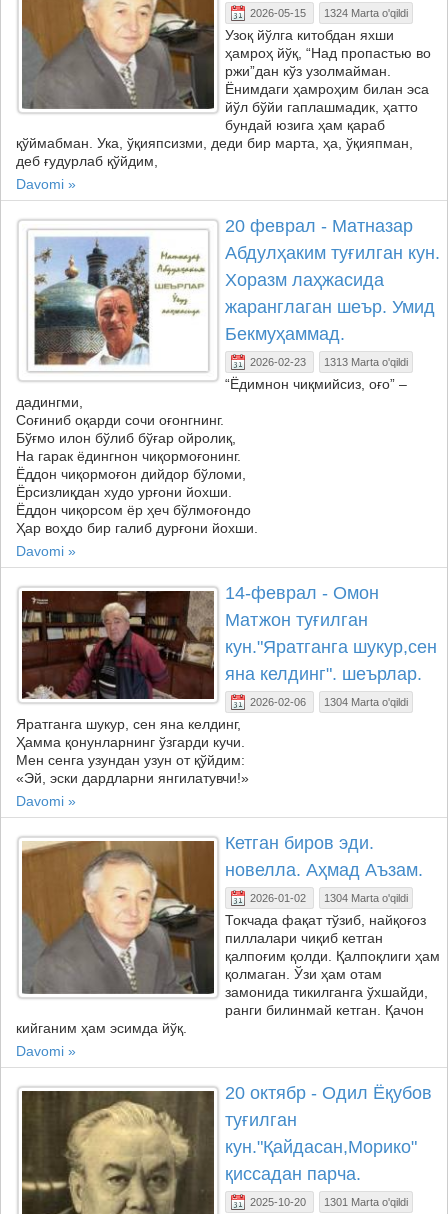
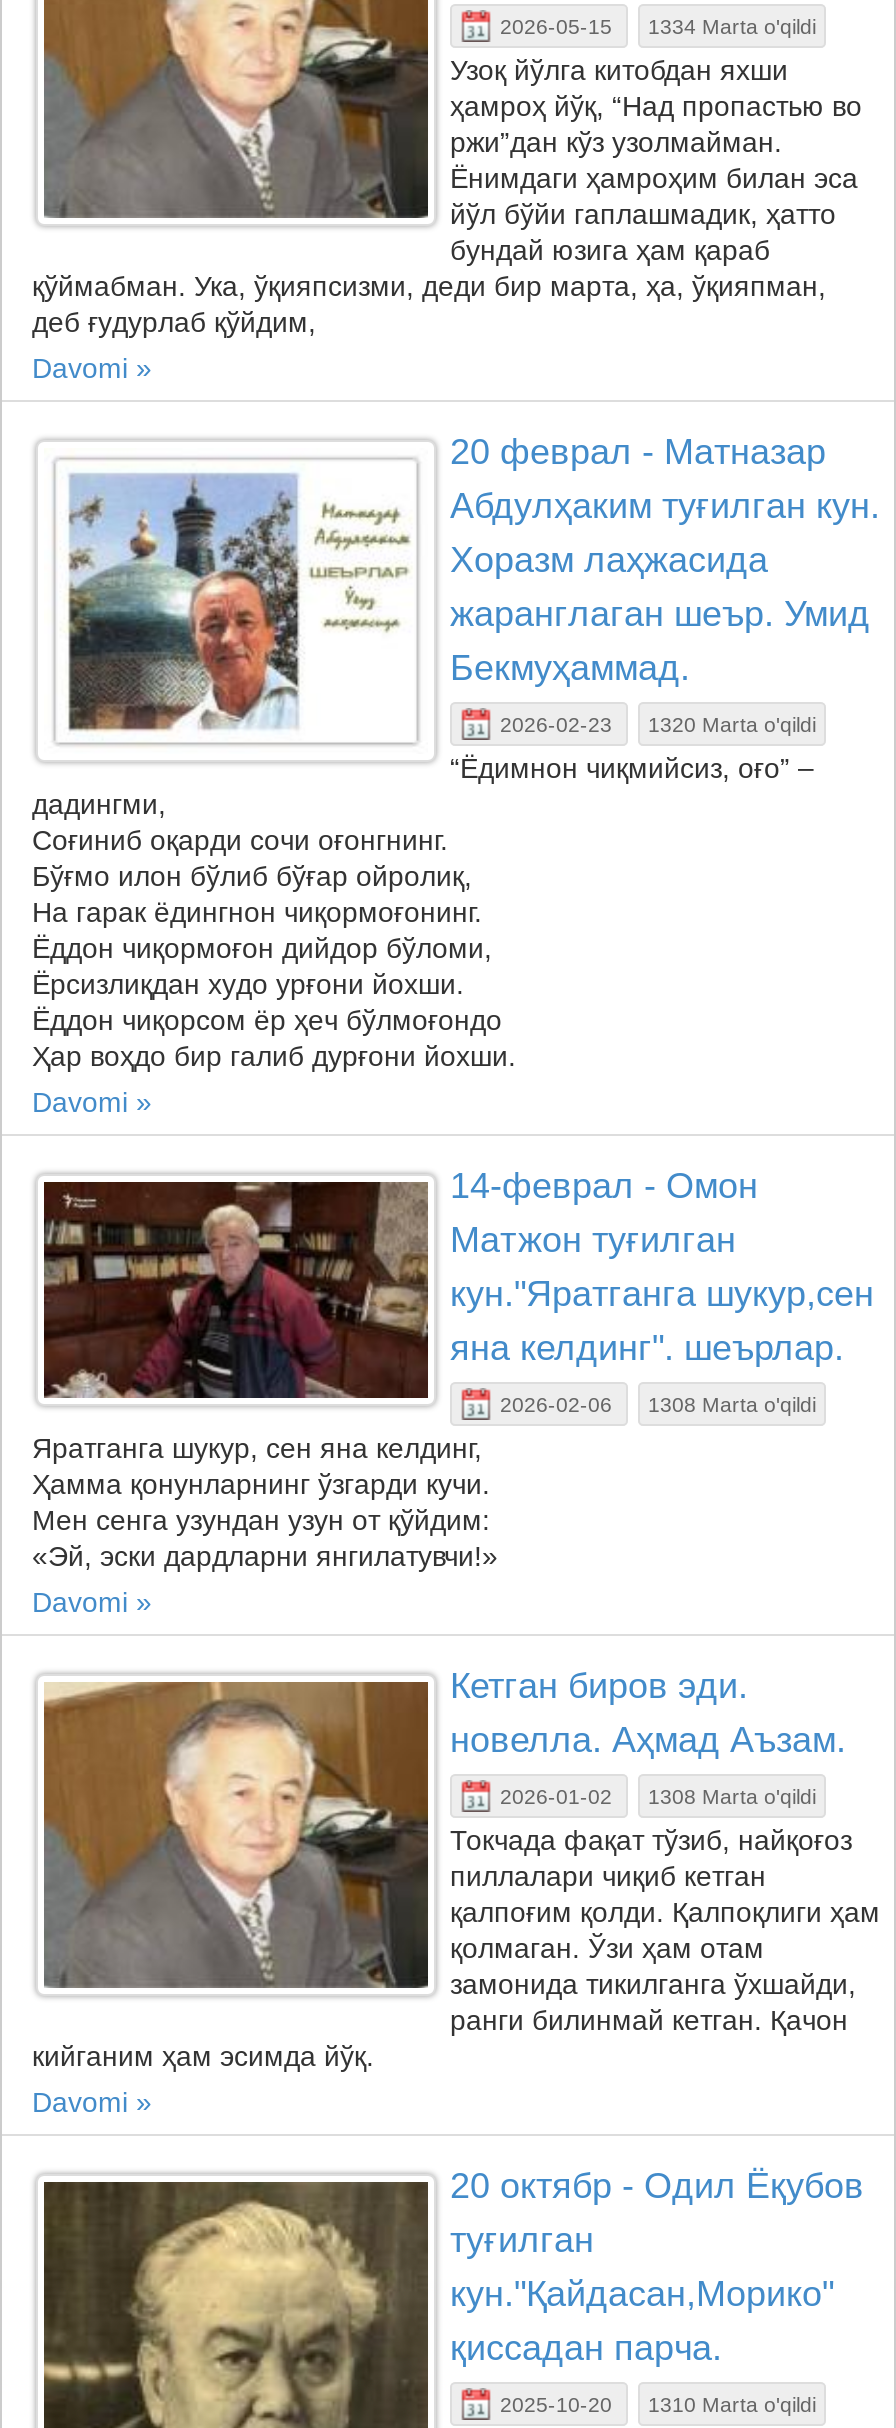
[250,7,408,19] 2026-05-15 1324 Marta o'qildi -> [500,14,816,38] 2026-05-15 1334 Marta o'qildi
[250,356,408,368] 2026-02-23 1313 Marta o'qildi -> [500,712,816,736] 2026-02-23 1320 Marta o'qildi
[250,696,408,708] 2026-02-06 1304 Marta o'qildi -> [500,1392,816,1416] 2026-02-06 1308 Marta o'qildi
[250,892,408,904] 2026-01-02 1304 Marta o'qildi -> [500,1784,816,1808] 2026-01-02 1308 Marta o'qildi
[250,1196,408,1208] 2025-10-20 1301 Marta o'qildi -> [500,2392,816,2416] 2025-10-20 1310 Marta o'qildi

